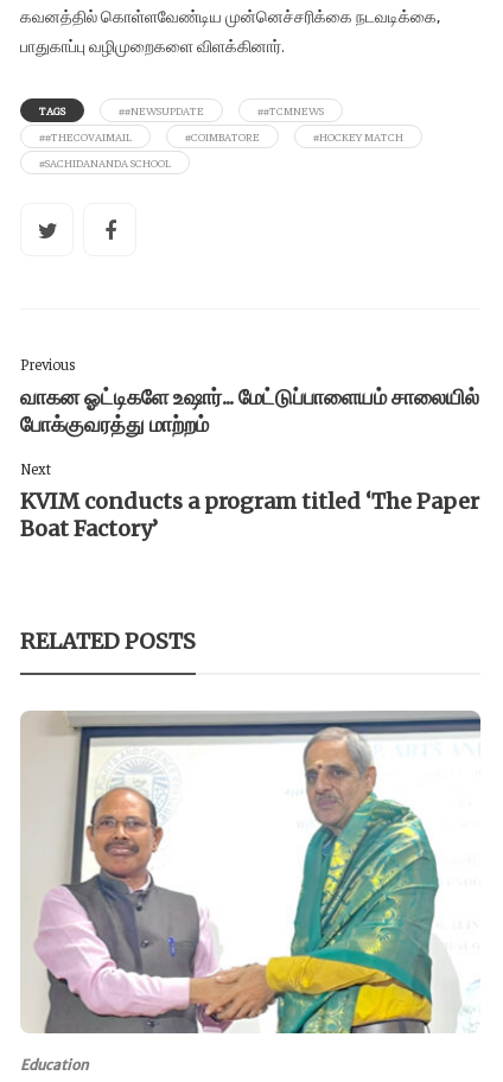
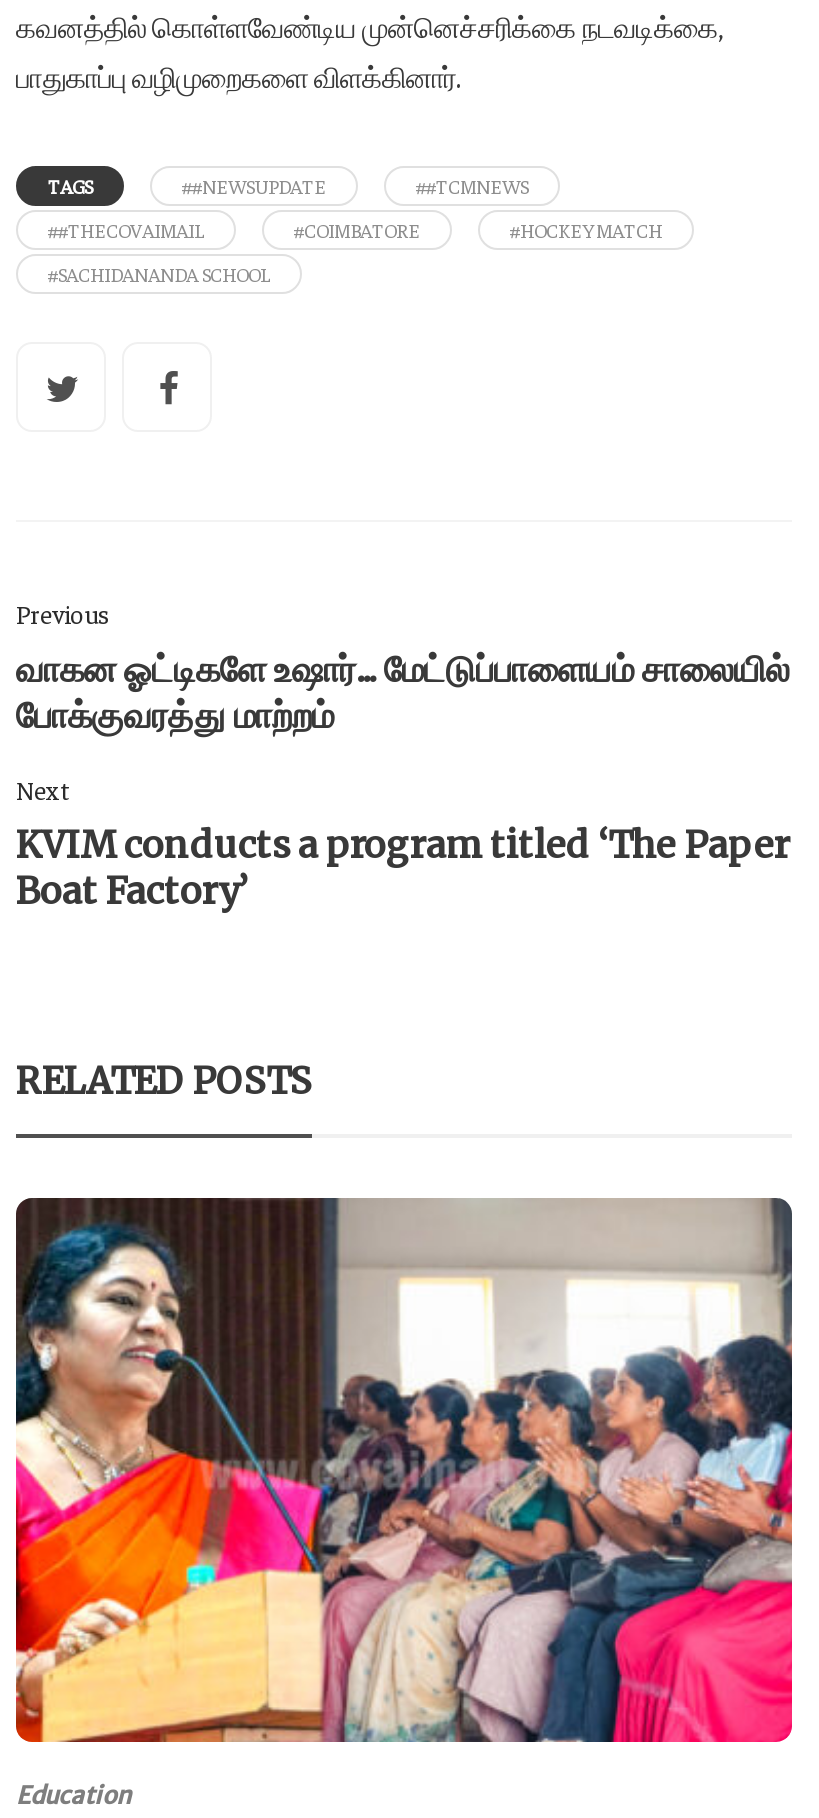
[20,711,480,1035] [image] -> [14,1198,794,1744] [image]

